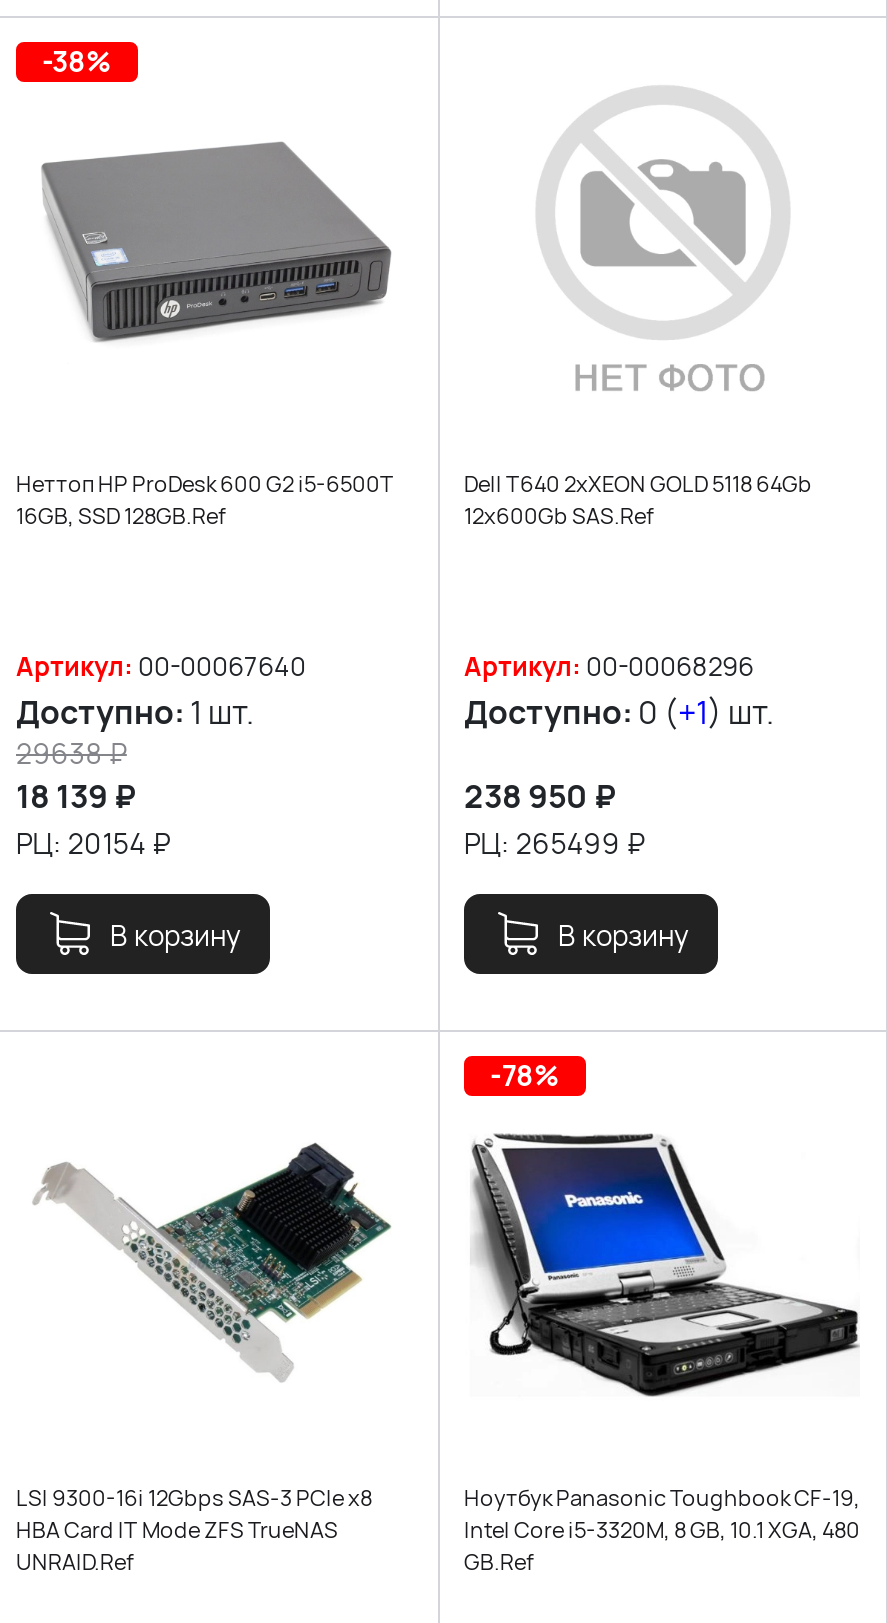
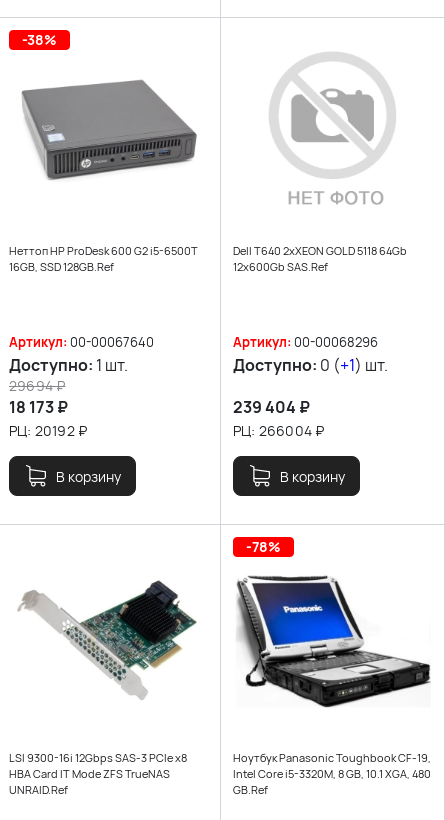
[16,734,127,772] 29638₽ -> [9,376,65,395] 29694₽
[16,774,136,818] 18 139 ₽ -> [9,396,68,418] 18 173 ₽
[464,774,616,818] 238 950 ₽ -> [233,396,310,418] 239 404 ₽
[16,824,170,862] РЦ: 20154 ₽ -> [9,421,87,440] РЦ: 20192 ₽
[464,824,645,862] РЦ: 265499 ₽ -> [233,421,324,440] РЦ: 266004 ₽

